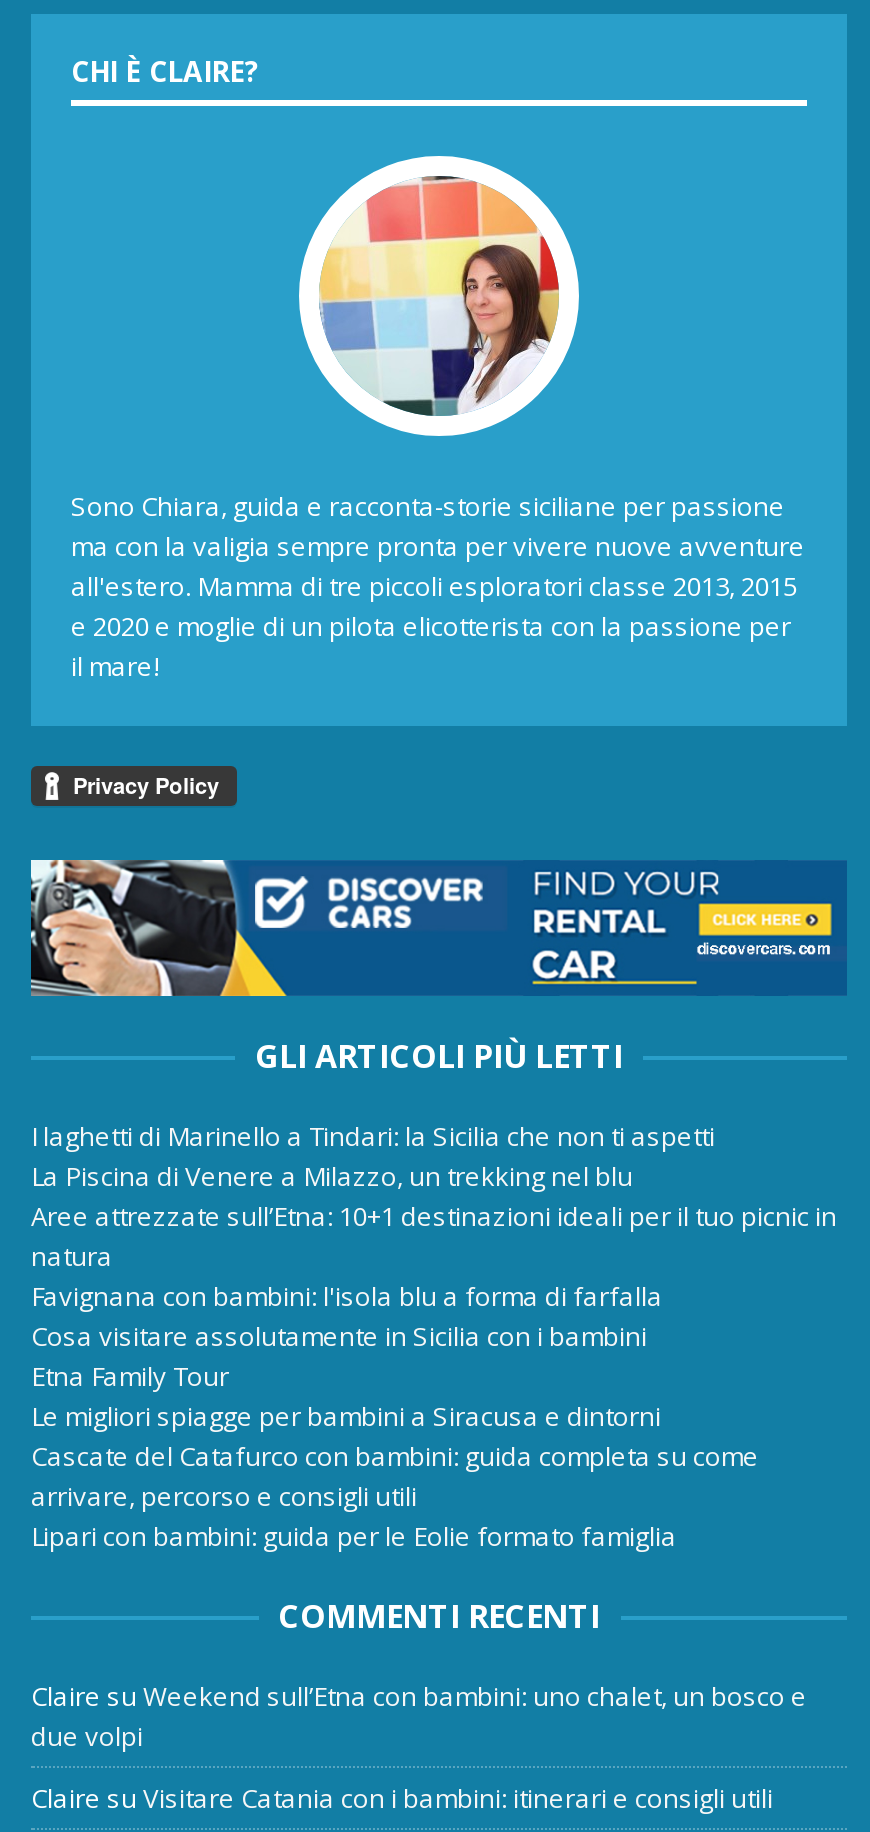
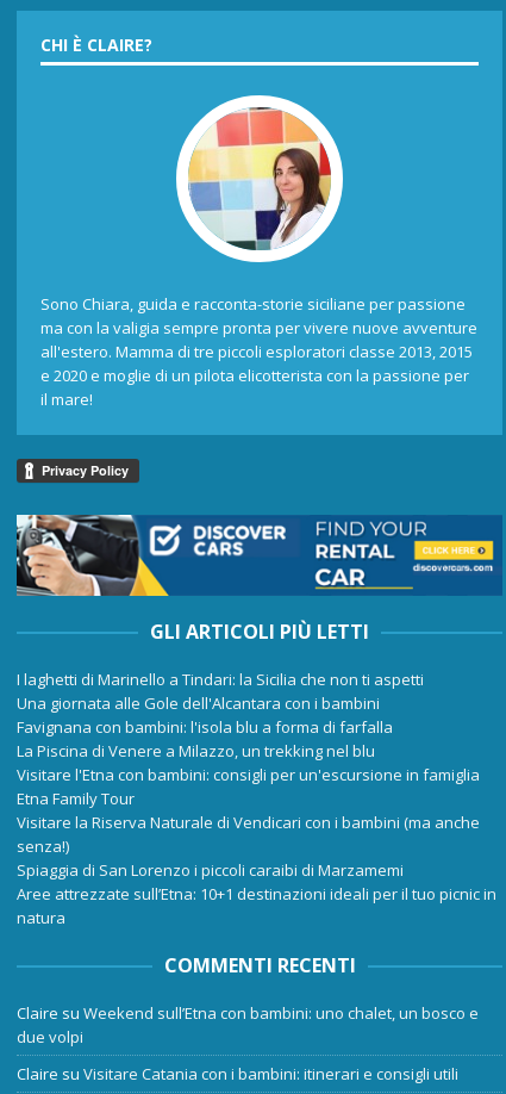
none -> [17,693,380,714] Una giornata alle Gole dell'Alcantara con i bambini
moved [31,1158,633,1194] -> [17,740,375,762]: La Piscina di Venere a Milazzo, un trekking nel blu
none -> [17,764,480,881] Visitare l'Etna con bambini: consigli per un'escursione in famiglia | Visitare la Riserva Naturale di Vendicari con i bambini (ma anche | senza!) | Spiaggia di San Lorenzo i piccoli caraibi di Marzamemi
moved [31,1198,837,1274] -> [17,883,496,928]: Aree attrezzate sull’Etna: 10+1 destinazioni ideali per il tuo picnic in | natura
moved [31,1278,663,1314] -> [17,716,393,738]: Favignana con bambini: l'isola blu a forma di farfalla
[31,1318,759,1554] Cosa visitare assolutamente in Sicilia con i bambini | Le migliori spiagge per bambini a Siracusa e dintorni | Cascate del Catafurco con bambini: guida completa su come | arrivare, percorso e consigli utili | Lipari con bambini: guida per le Eolie formato famiglia -> none
moved [31,1358,229,1394] -> [17,788,135,809]: Etna Family Tour

